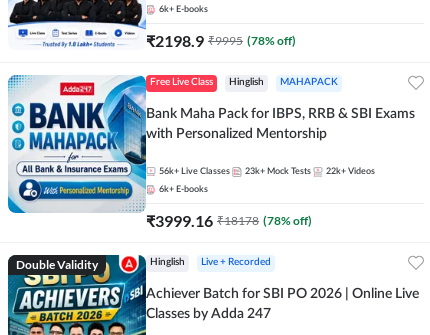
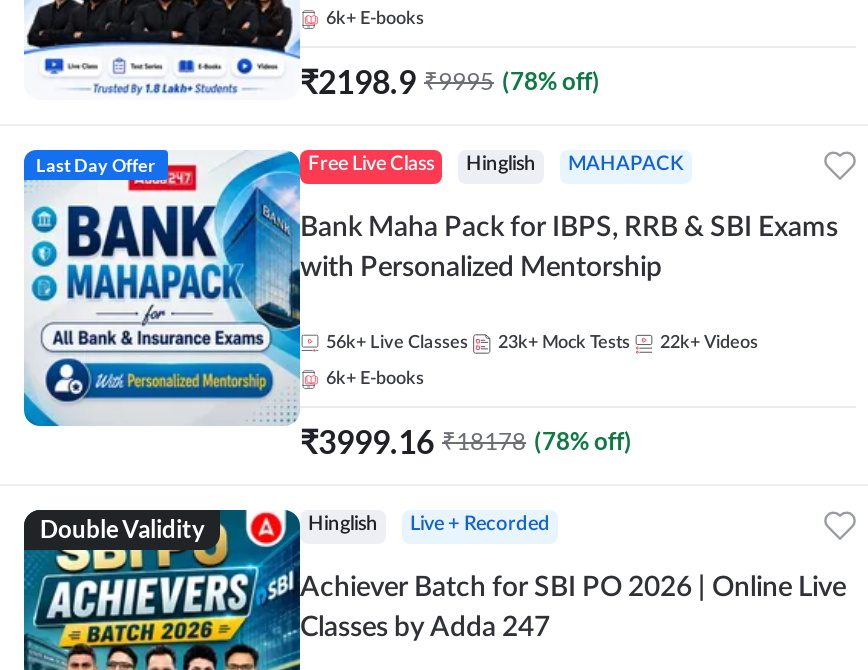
none -> [36,154,156,176] Last Day Offer

